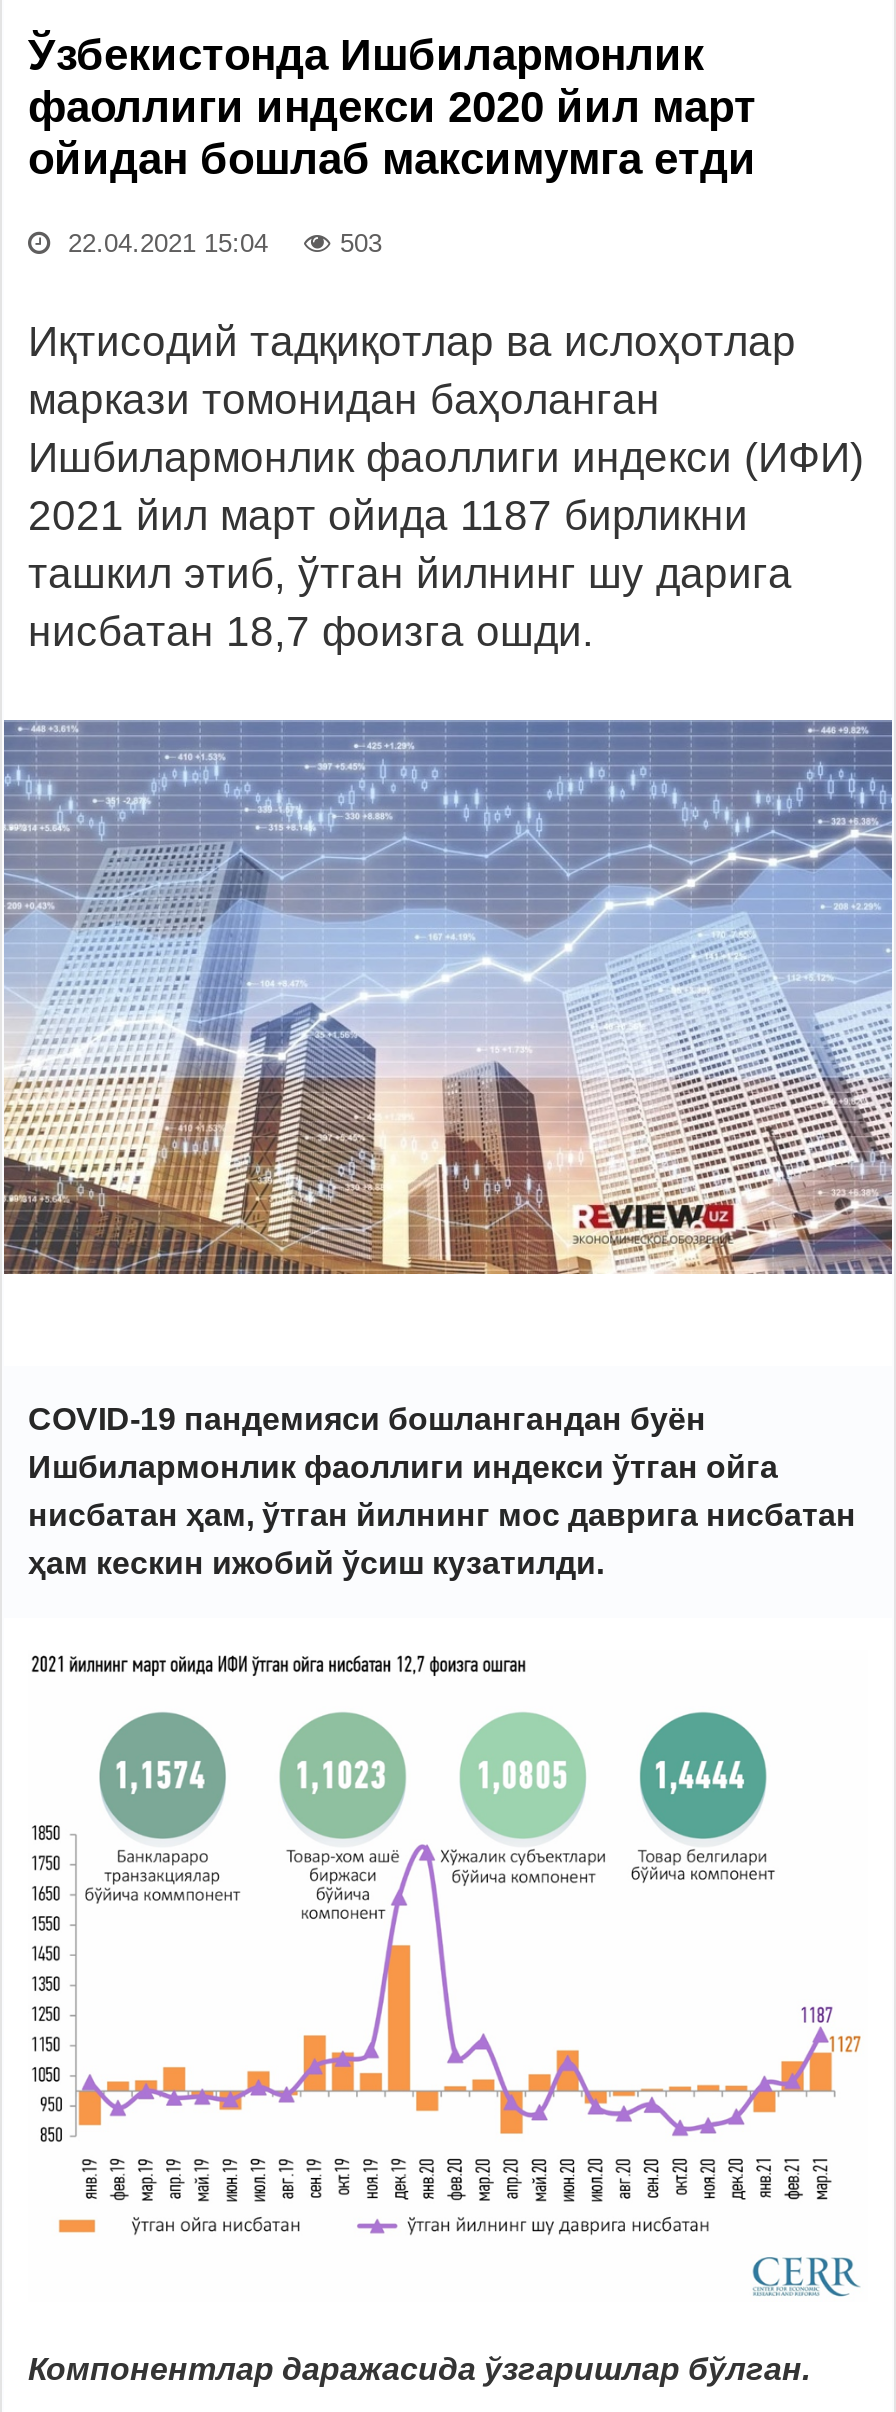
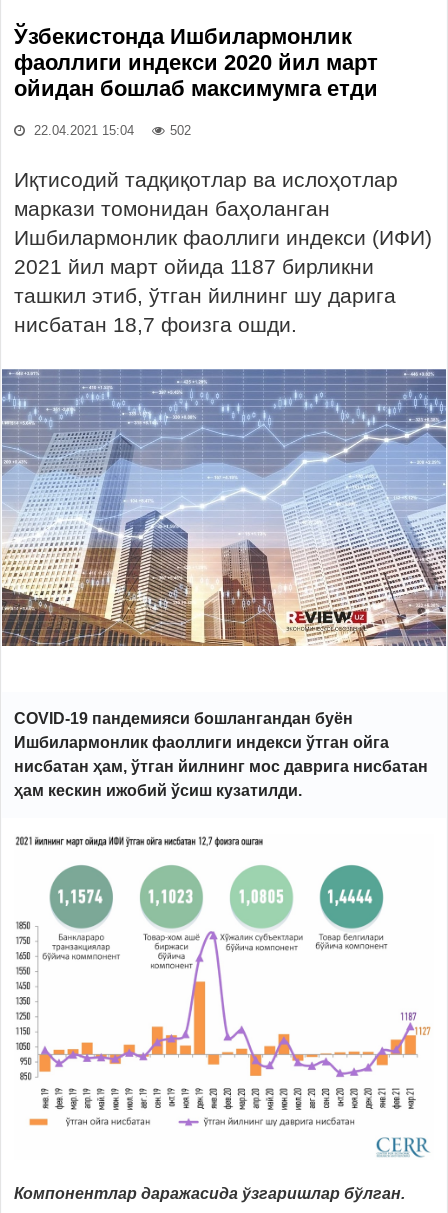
[340,228,382,258] 503 -> [170,123,191,138] 502

